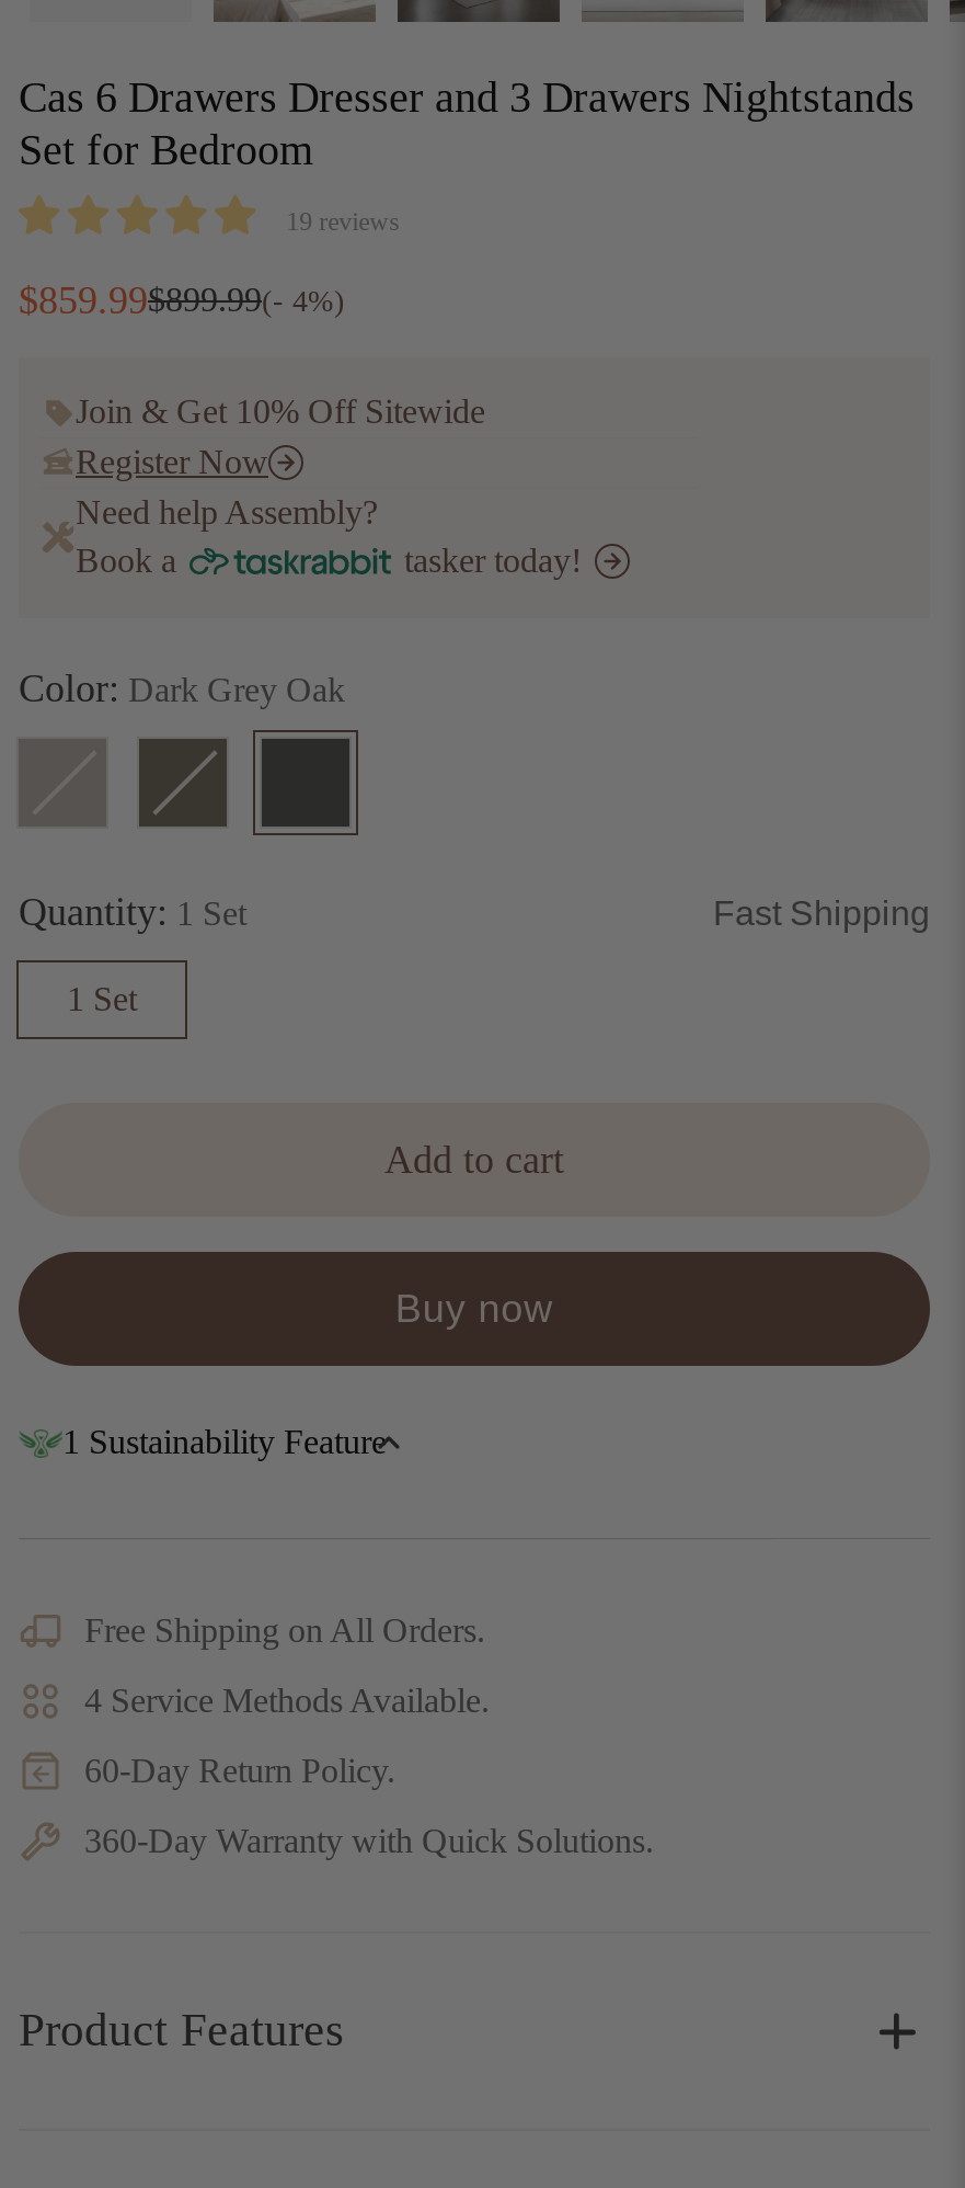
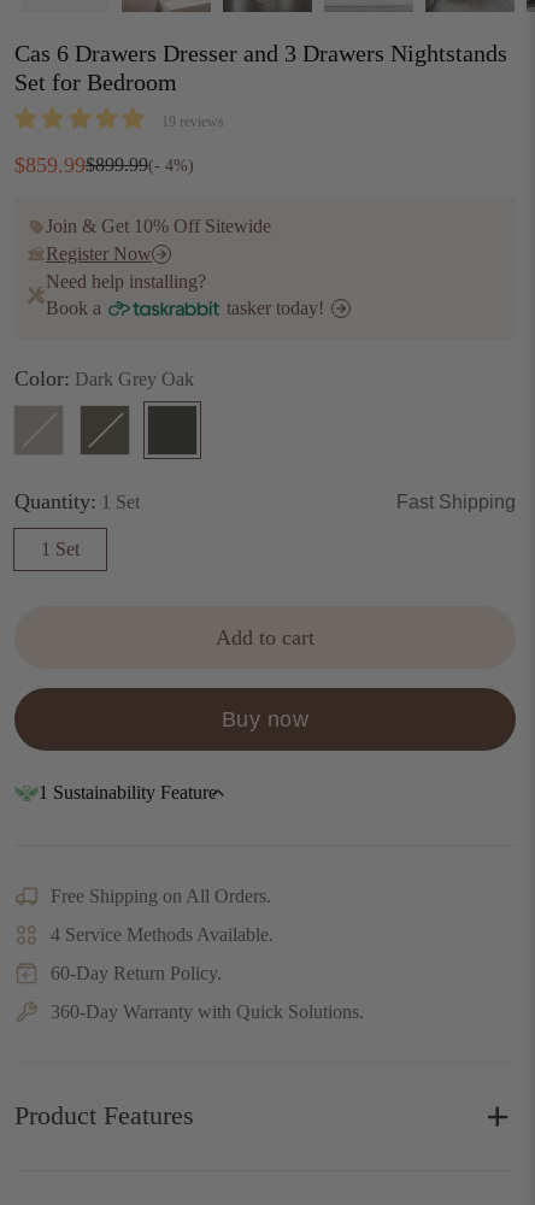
[76,493,378,531] Need help Assembly? -> [46,271,206,292] Need help installing?

